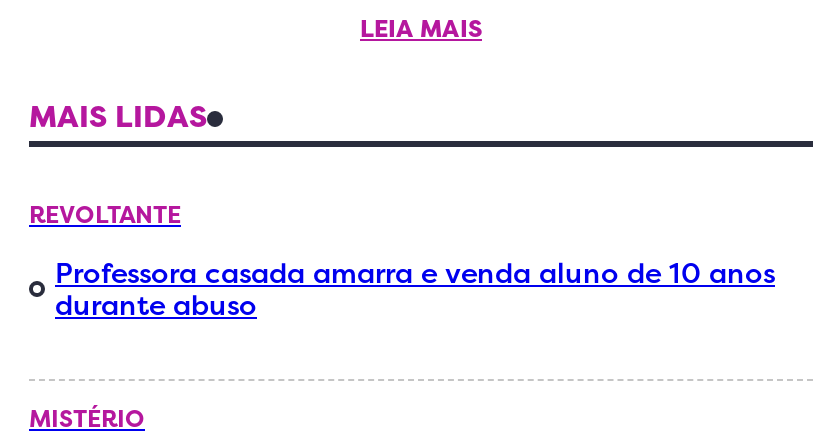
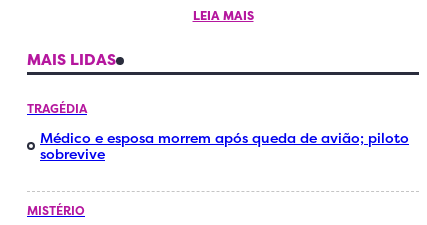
[29,197,181,231] REVOLTANTE -> [27,100,87,117] TRAGÉDIA
[55,253,775,323] Professora casada amarra e venda aluno de 10 anos | durante abuso -> [40,128,409,163] Médico e esposa morrem após queda de avião; piloto | sobrevive

